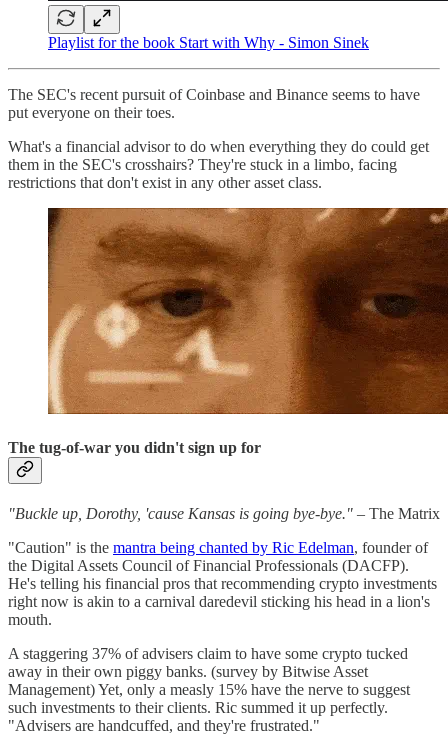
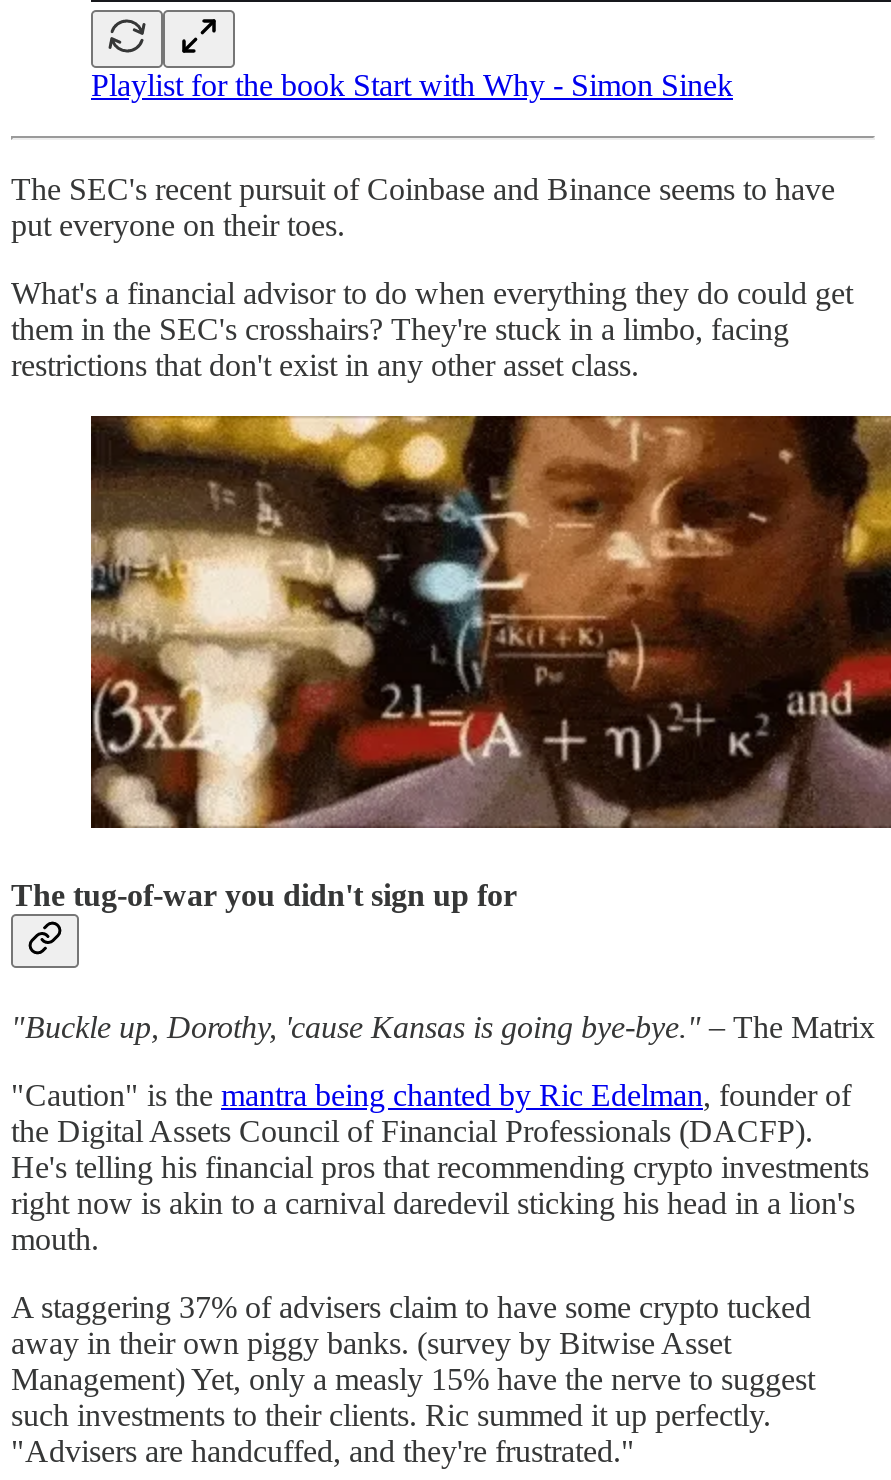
[47,207,445,415] [image] -> [89,414,885,830] [image]

